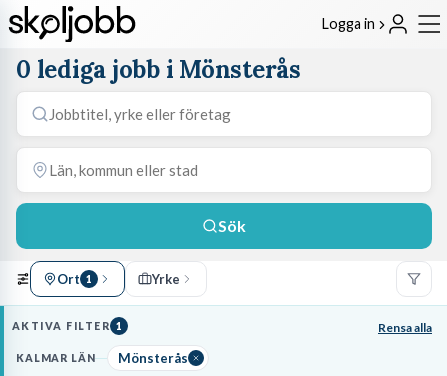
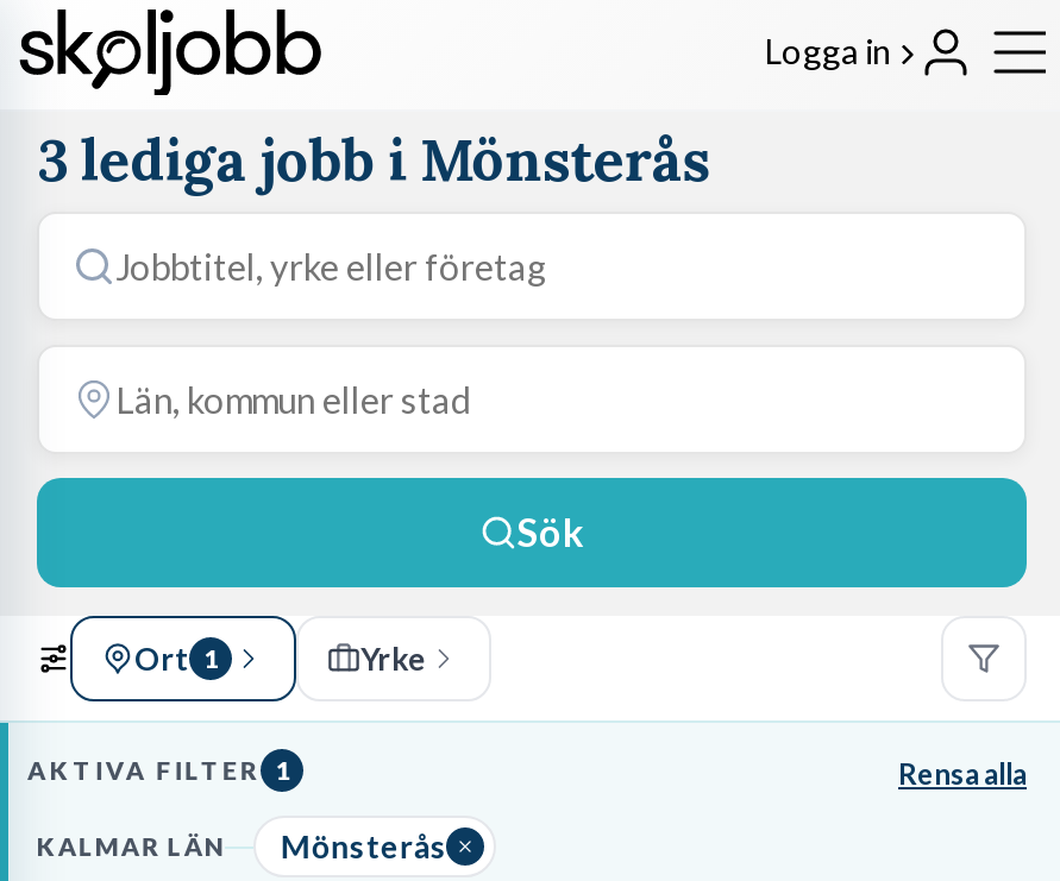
[16,54,301,85] 0 lediga jobb i Mönsterås -> [37,124,710,197] 3 lediga jobb i Mönsterås

